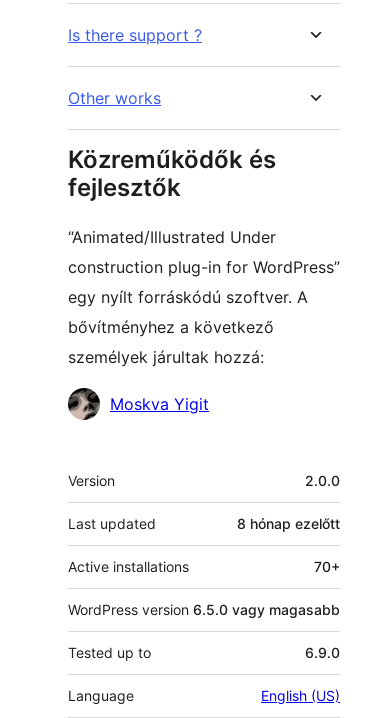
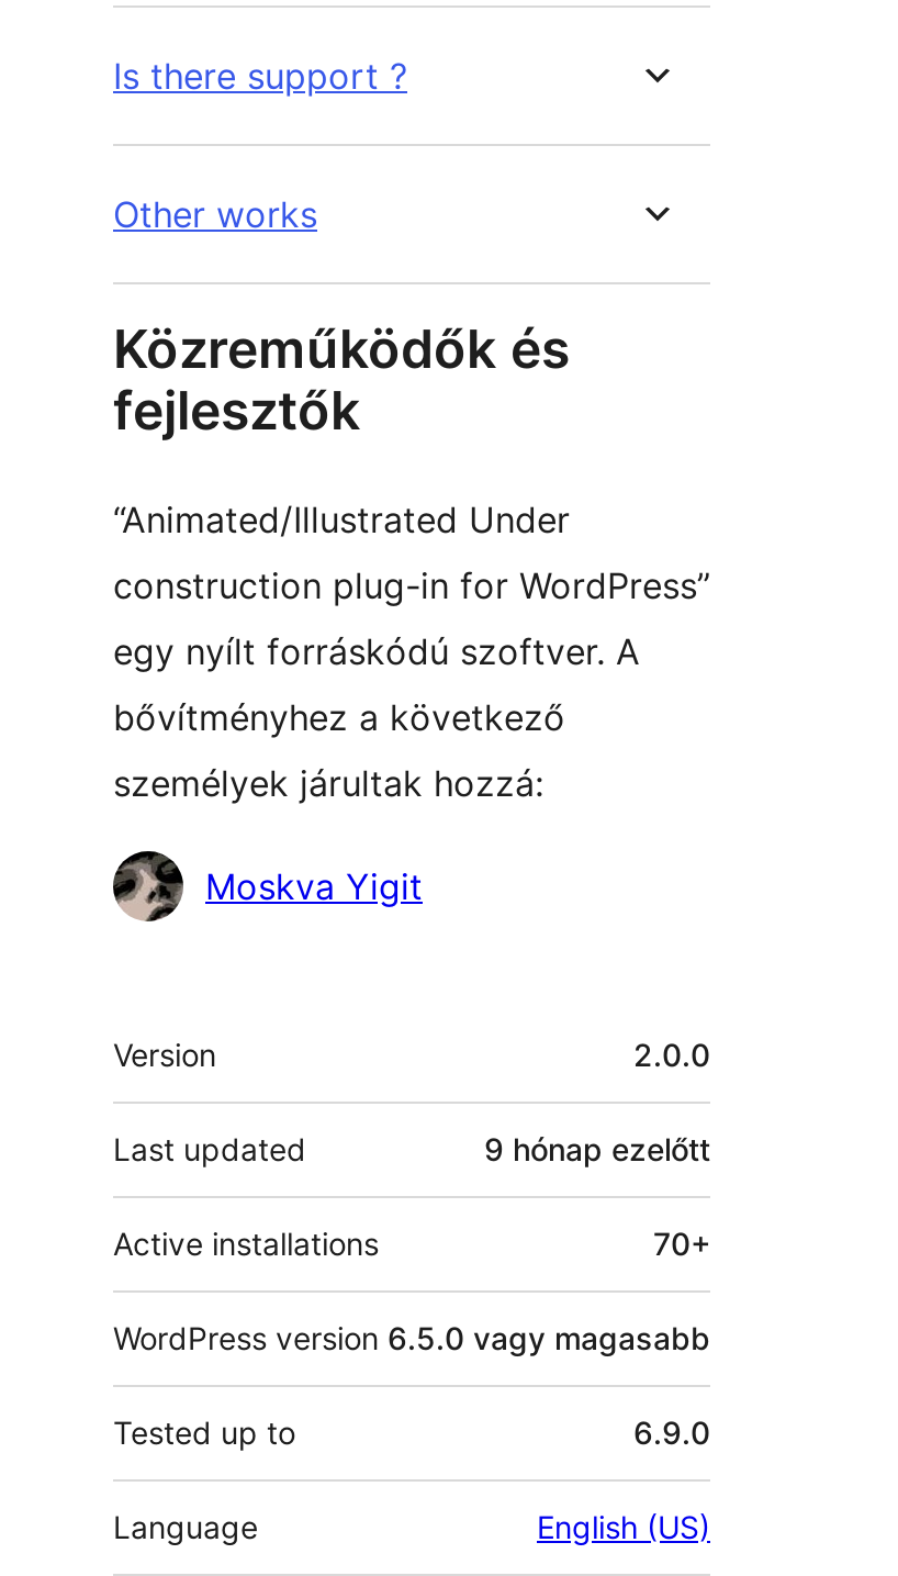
[237,515,340,532] 8 hónap ezelőtt -> [484,1131,710,1168] 9 hónap ezelőtt

